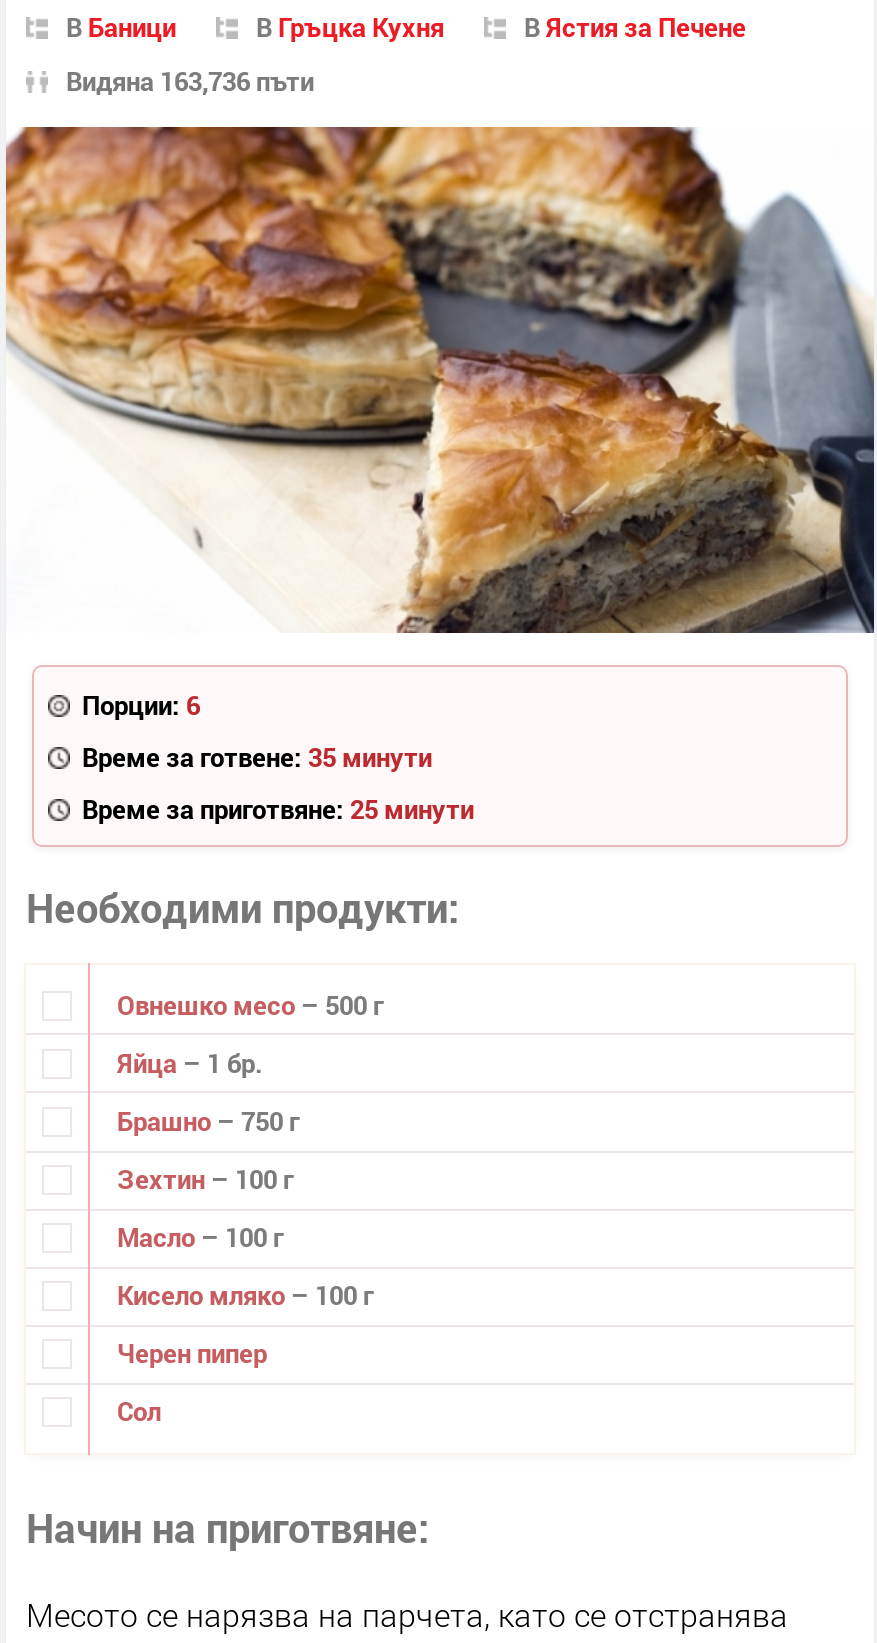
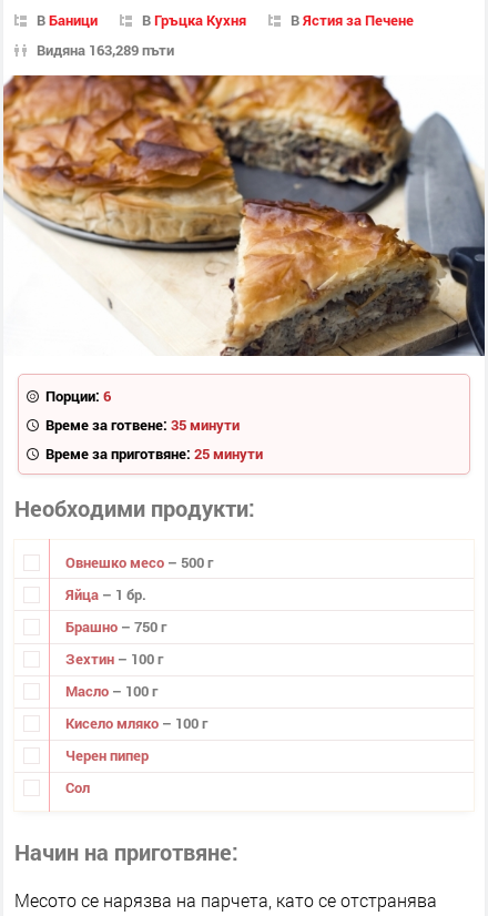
[66,63,314,99] Видяна 163,736 пъти -> [37,40,174,60] Видяна 163,289 пъти

